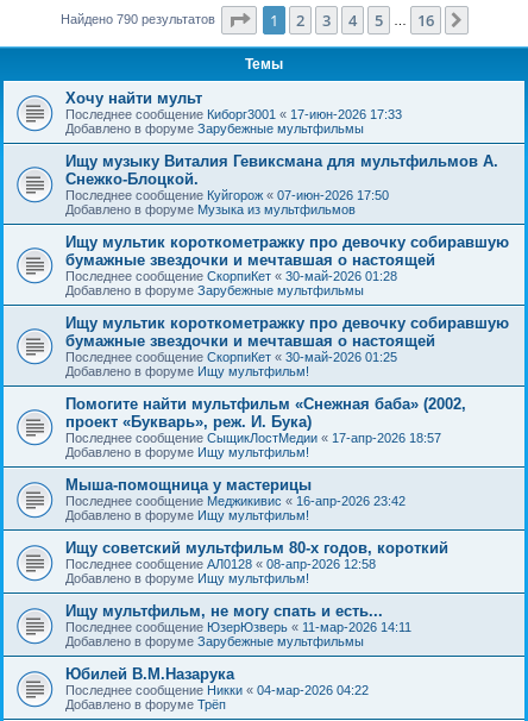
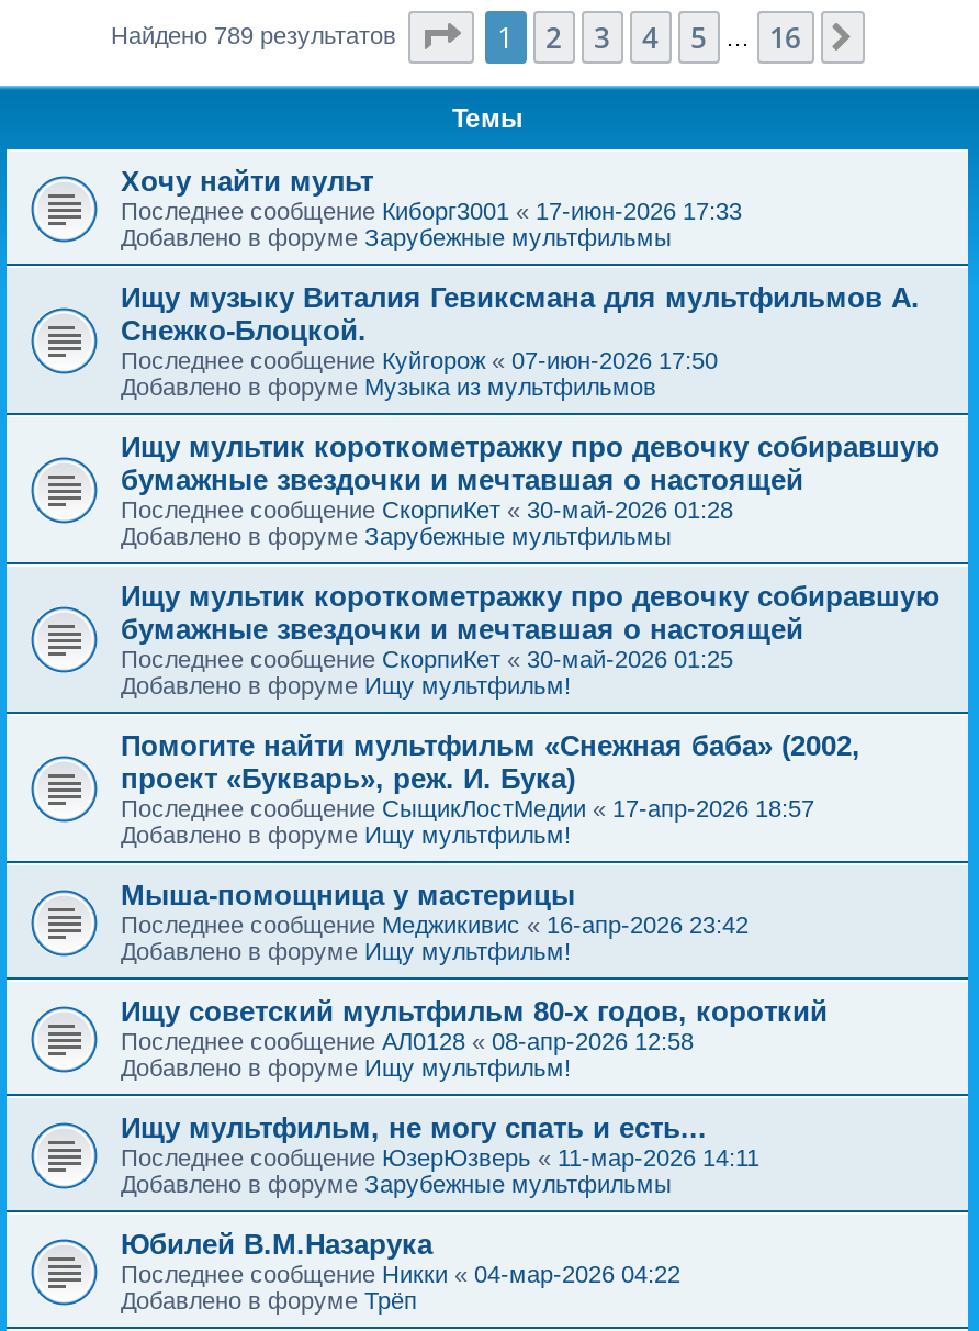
[60,11,218,25] Найдено 790 результатов -> [111,21,403,47] Найдено 789 результатов

